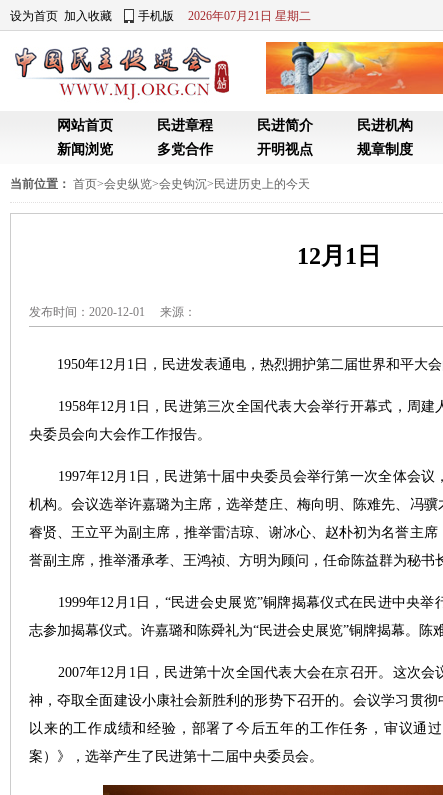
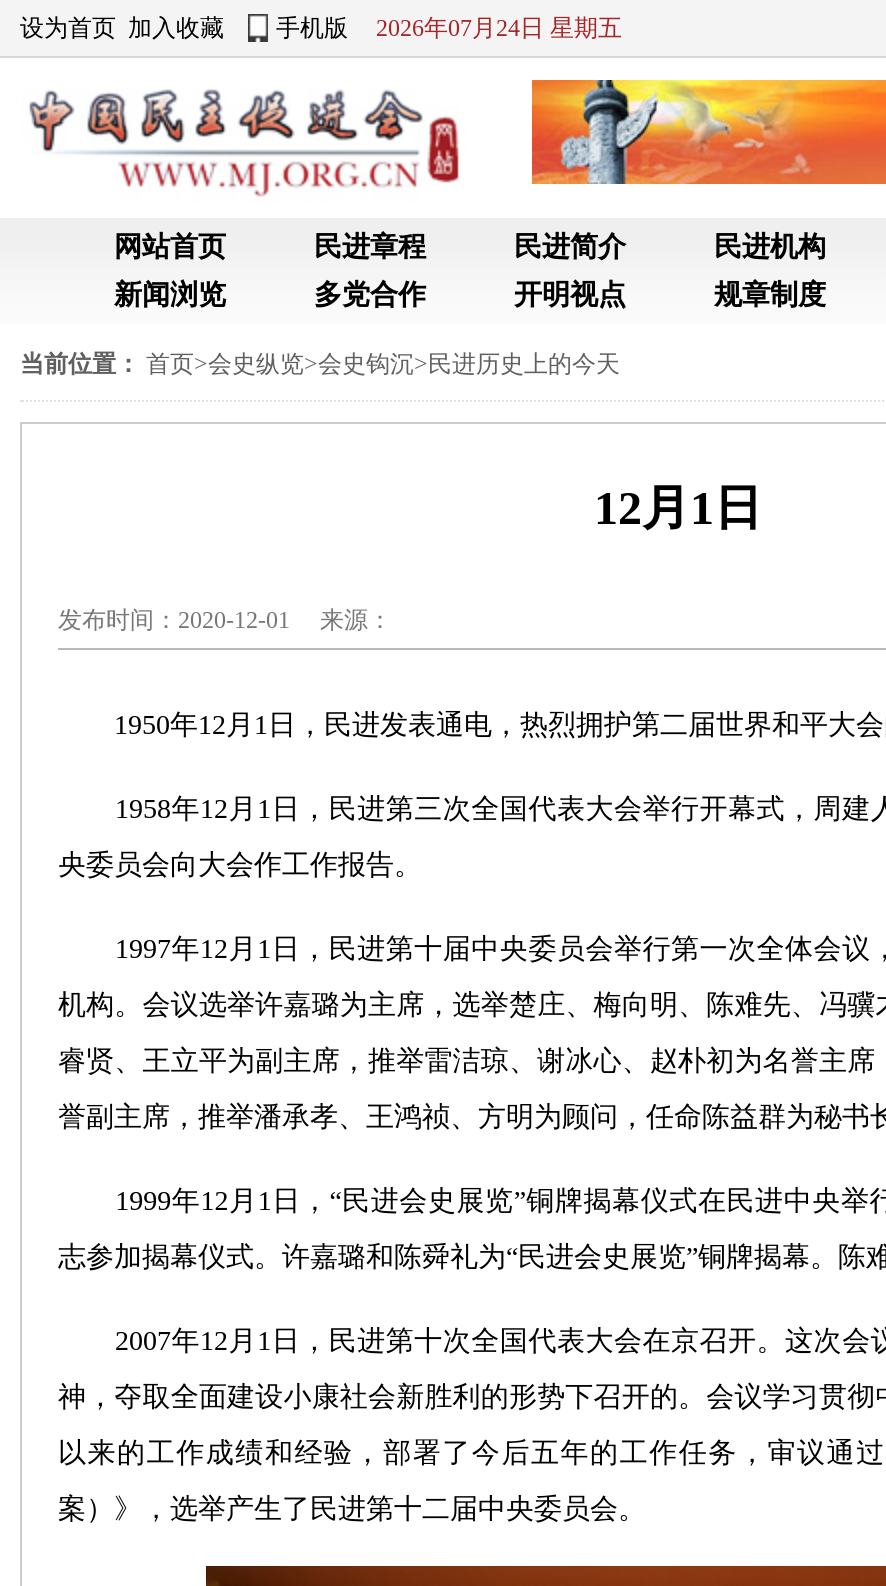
[188,9,311,23] 2026年07月21日 星期二 -> [376,14,622,42] 2026年07月24日 星期五

